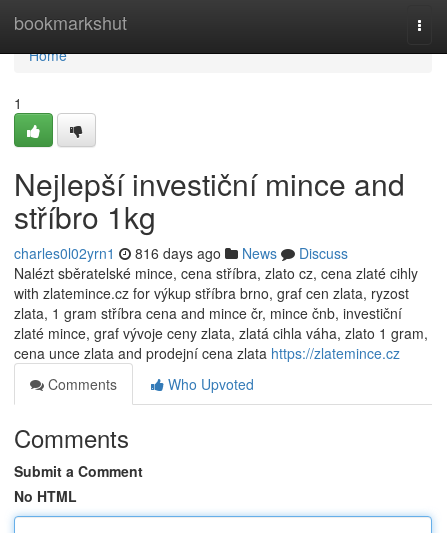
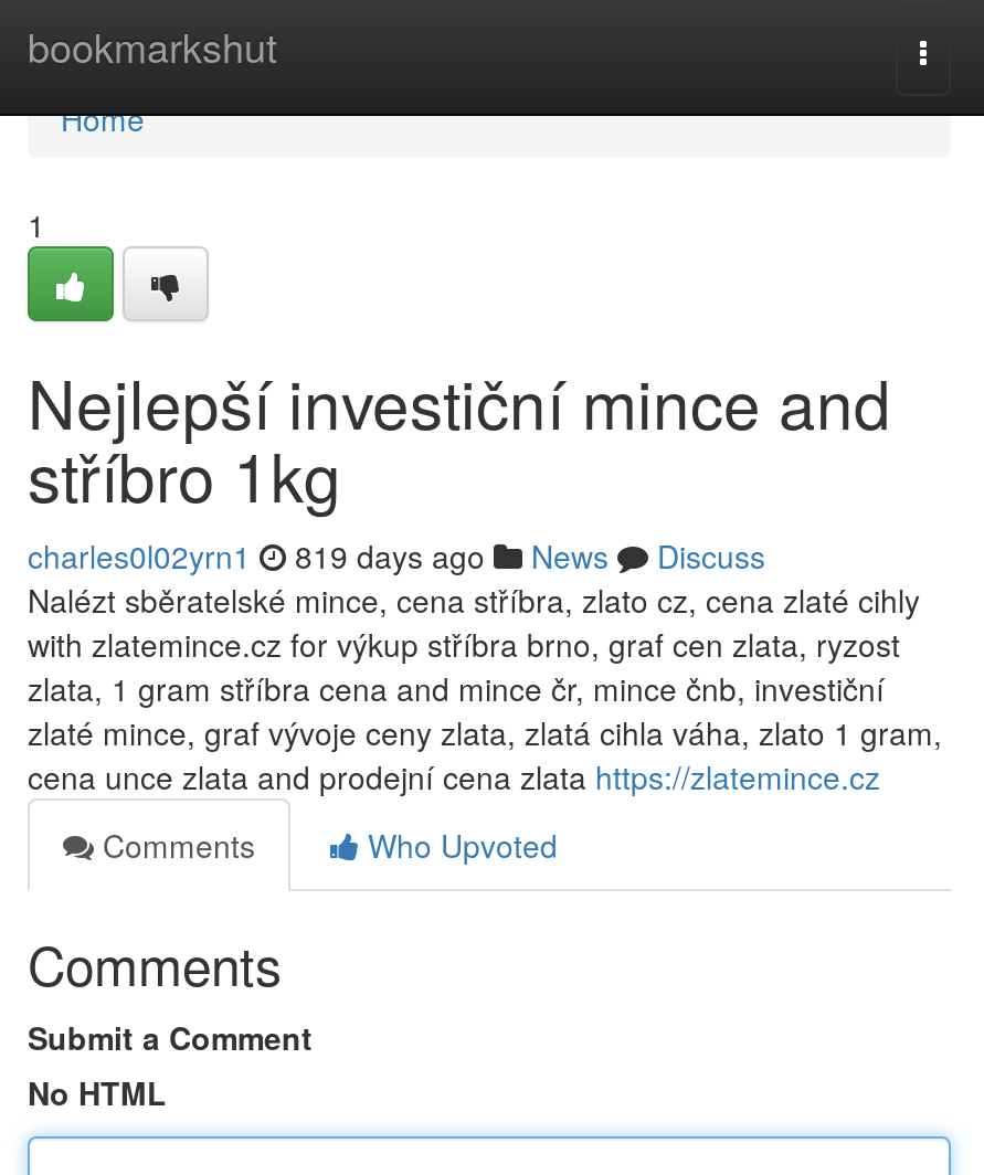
[14,243,348,263] charles0l02yrn1 816 days ago News Discuss -> [28,533,765,578] charles0l02yrn1 819 days ago News Discuss

